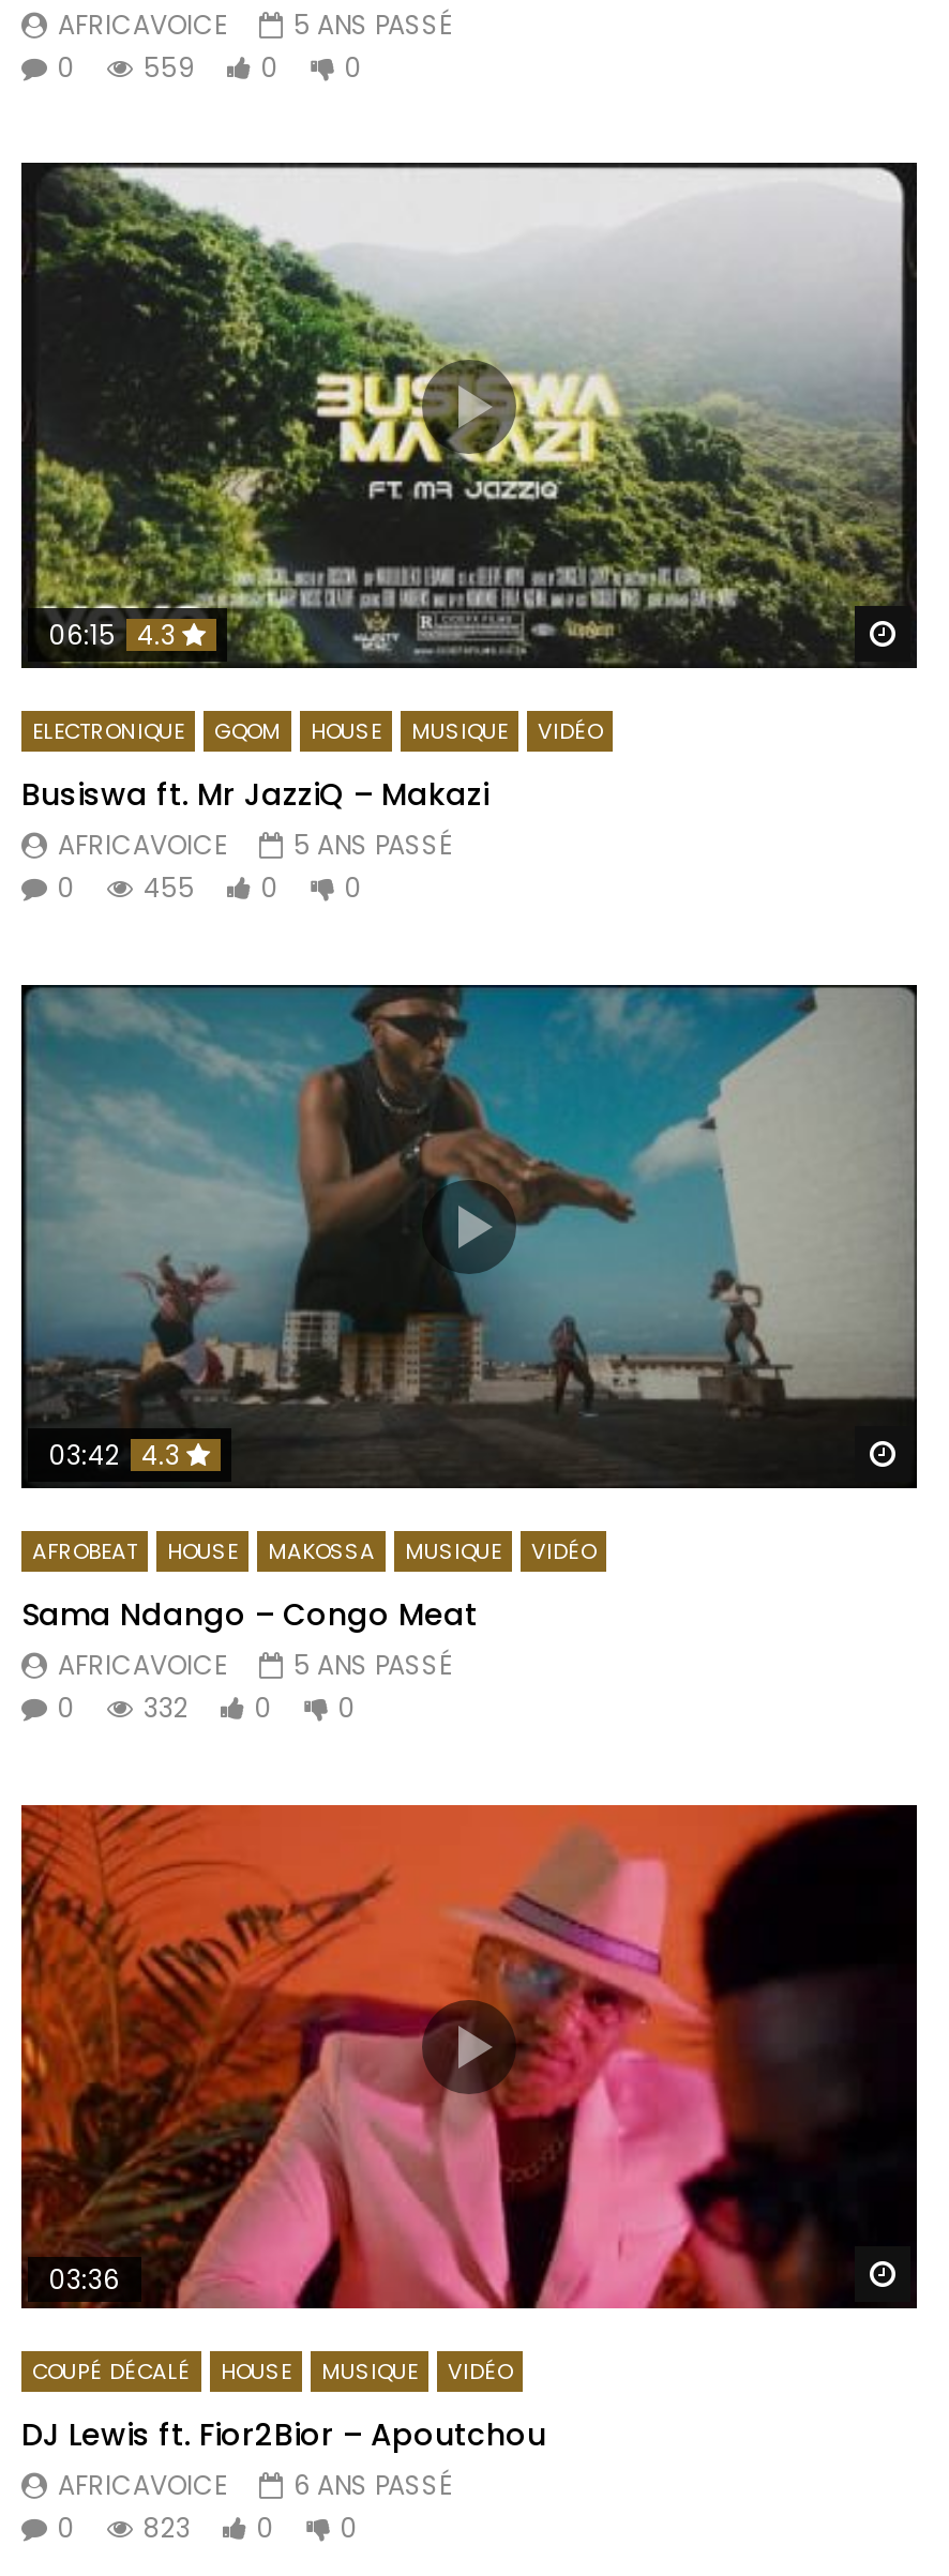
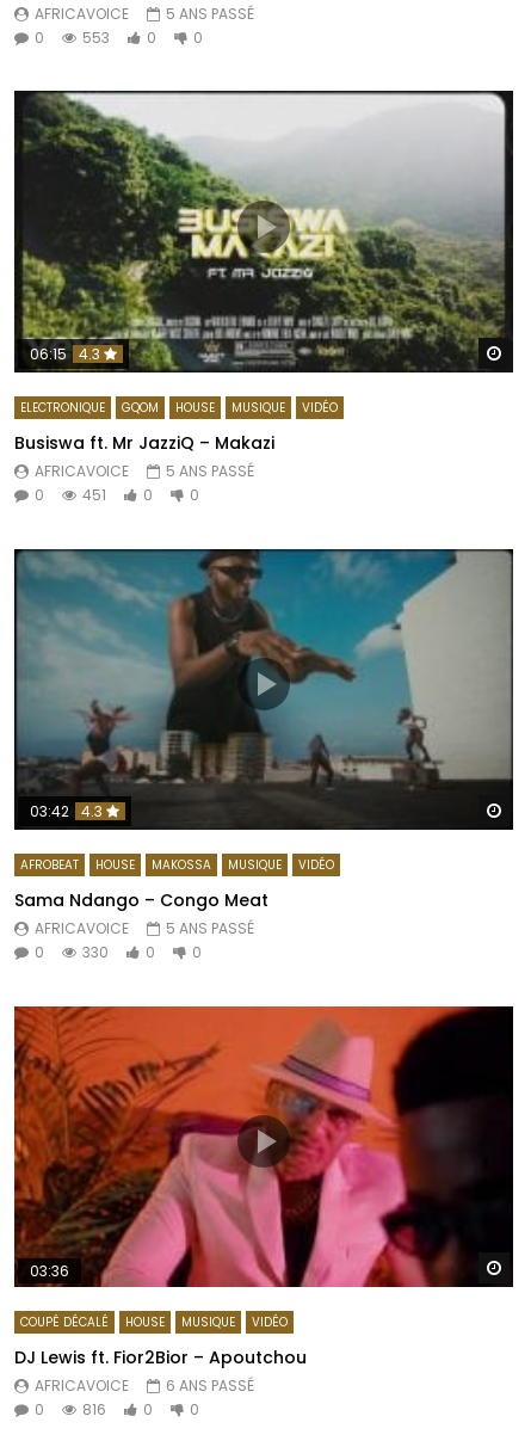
[58,49,362,85] 0 559 0 0 -> [35,27,203,48] 0 553 0 0
[58,869,362,906] 0 455 0 0 -> [35,485,199,505] 0 451 0 0
[58,1690,356,1726] 0 332 0 0 -> [35,942,202,962] 0 330 0 0
[58,2510,358,2546] 0 823 0 0 -> [35,1399,199,1420] 0 816 0 0

